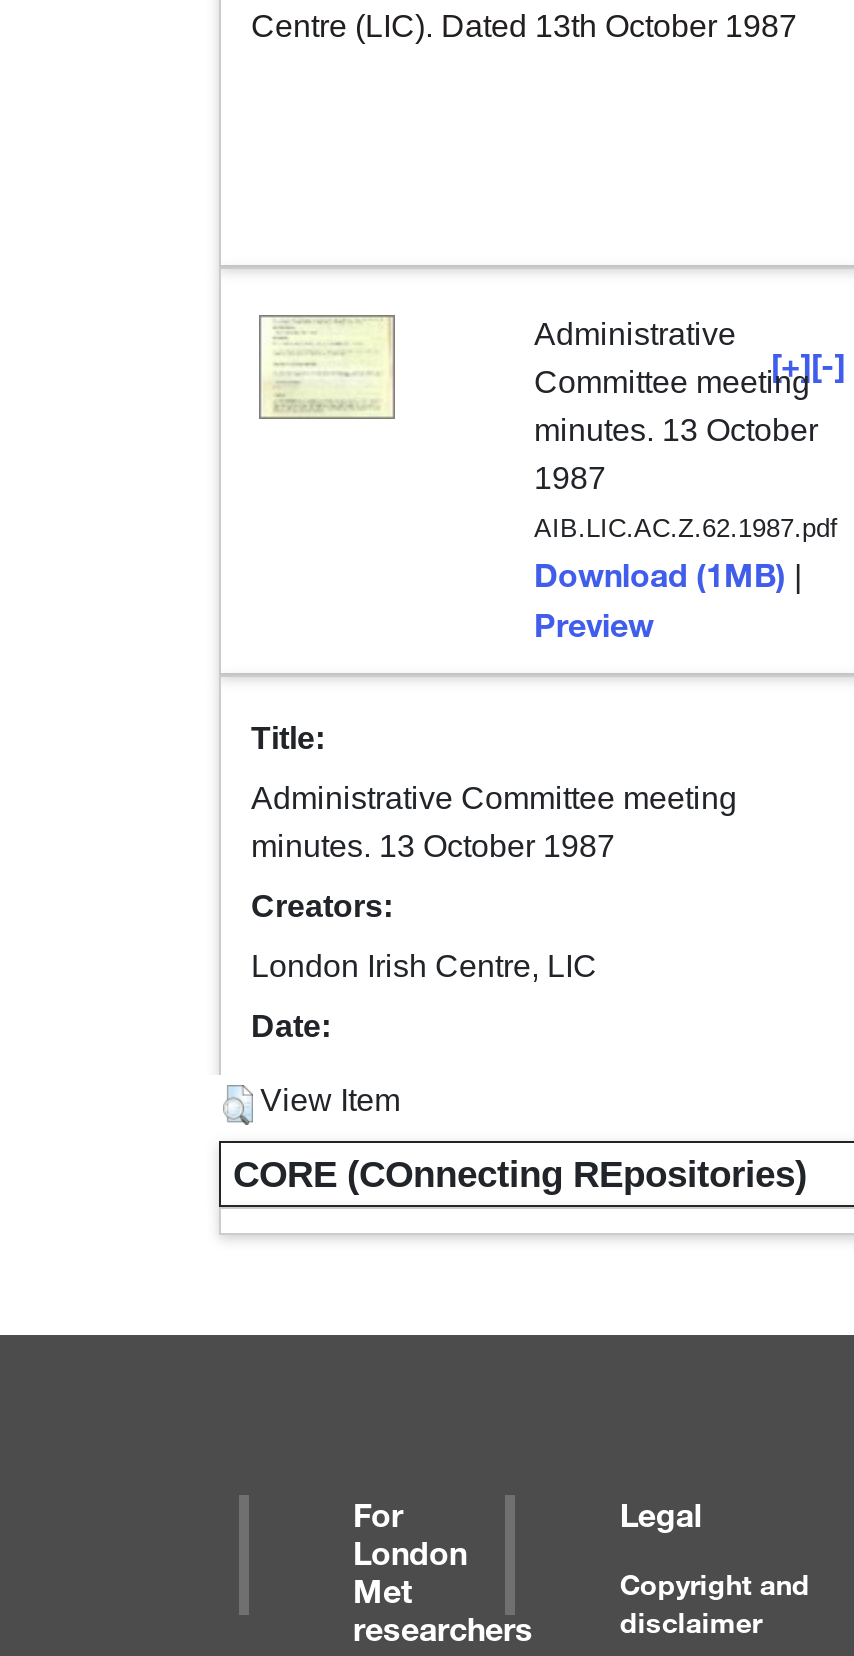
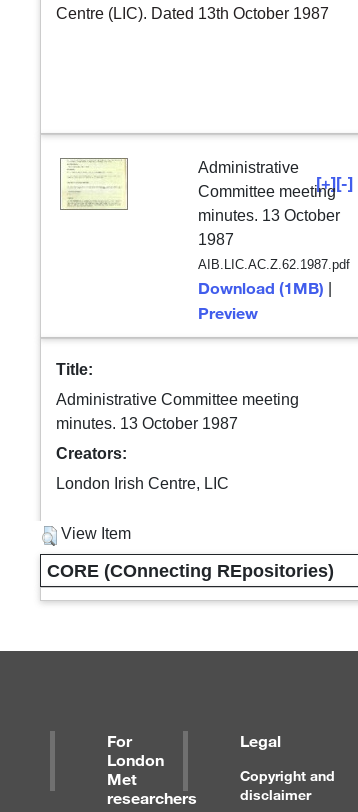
[251,1009,331,1043] Date: -> none

